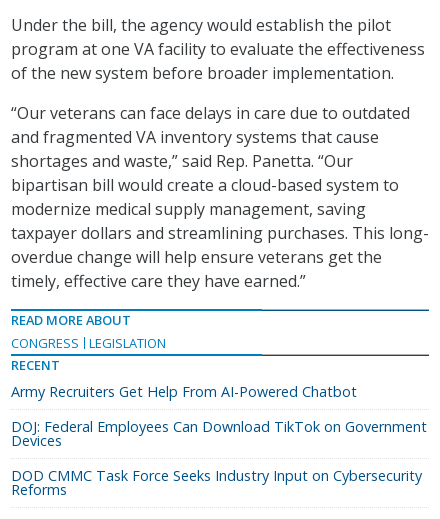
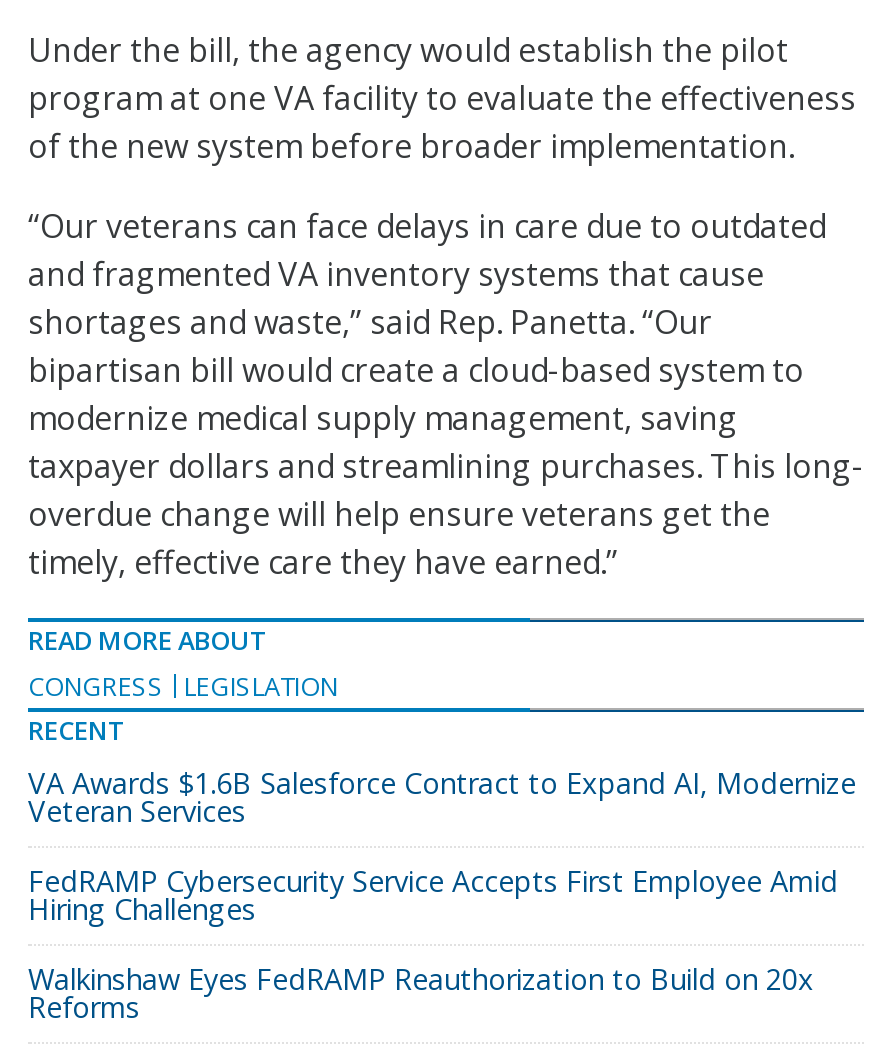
[11,382,357,401] Army Recruiters Get Help From AI-Powered Chatbot -> [28,764,856,830] VA Awards $1.6B Salesforce Contract to Expand AI, Modernize | Veteran Services
[11,417,427,450] DOJ: Federal Employees Can Download TikTok on Government | Devices -> [28,862,838,928] FedRAMP Cybersecurity Service Accepts First Employee Amid | Hiring Challenges
[11,466,422,485] DOD CMMC Task Force Seeks Industry Input on Cybersecurity -> [28,960,814,998] Walkinshaw Eyes FedRAMP Reauthorization to Build on 20x

